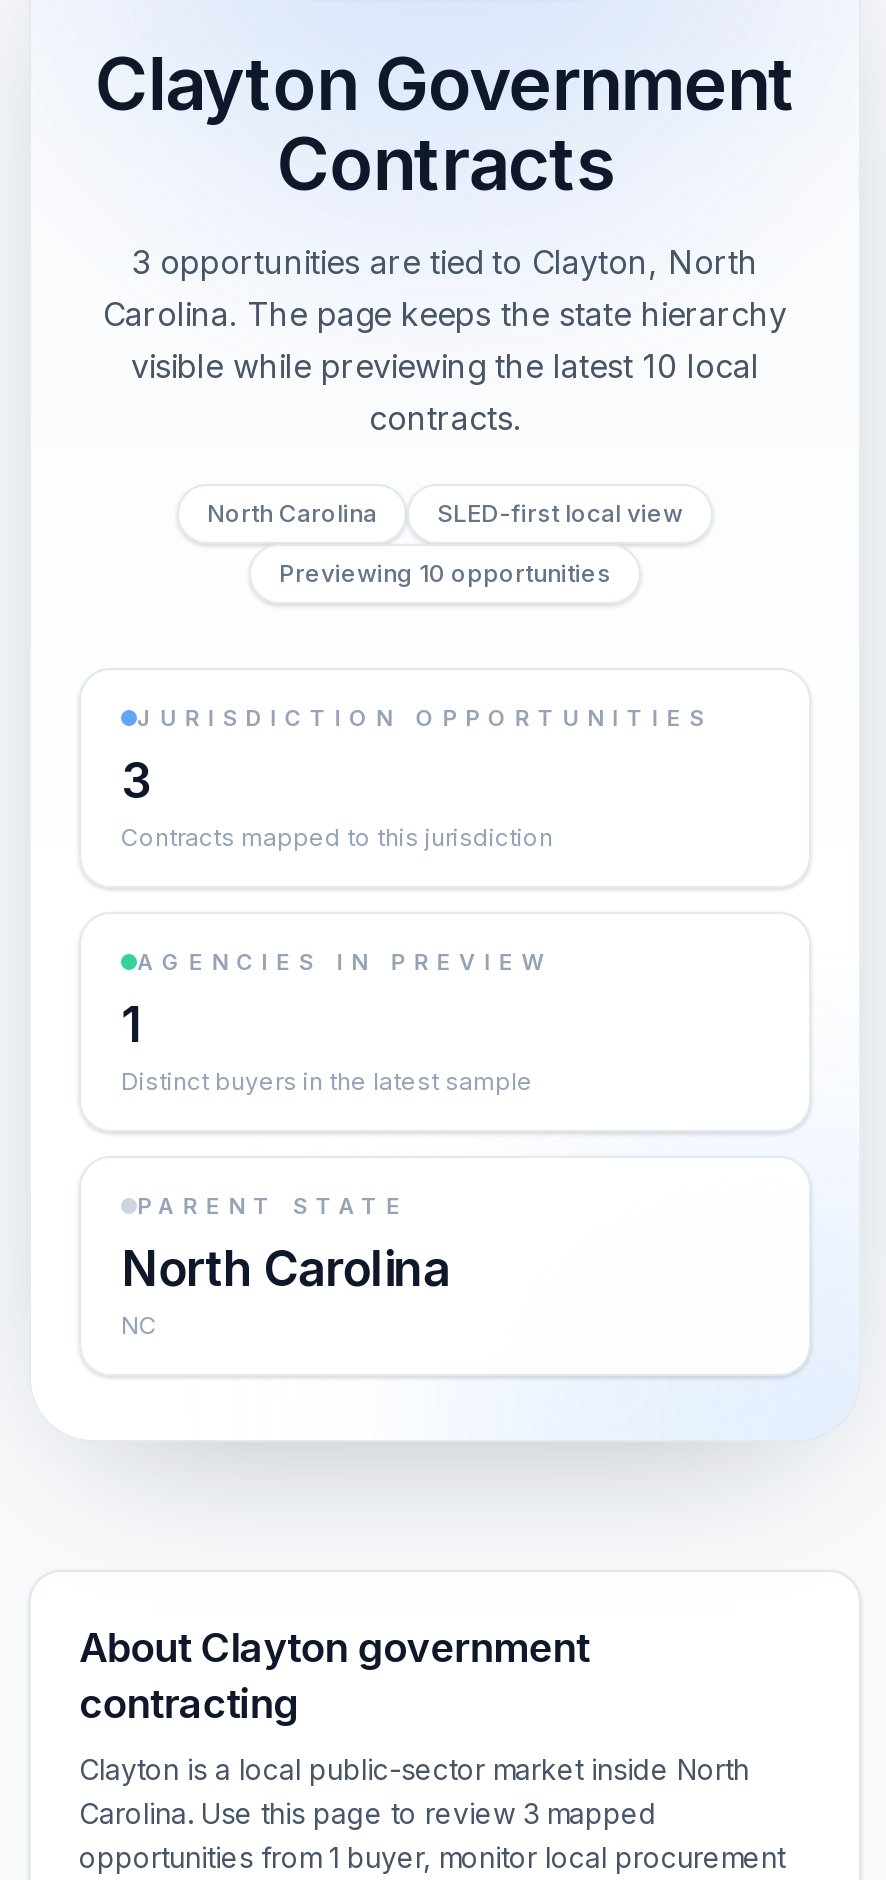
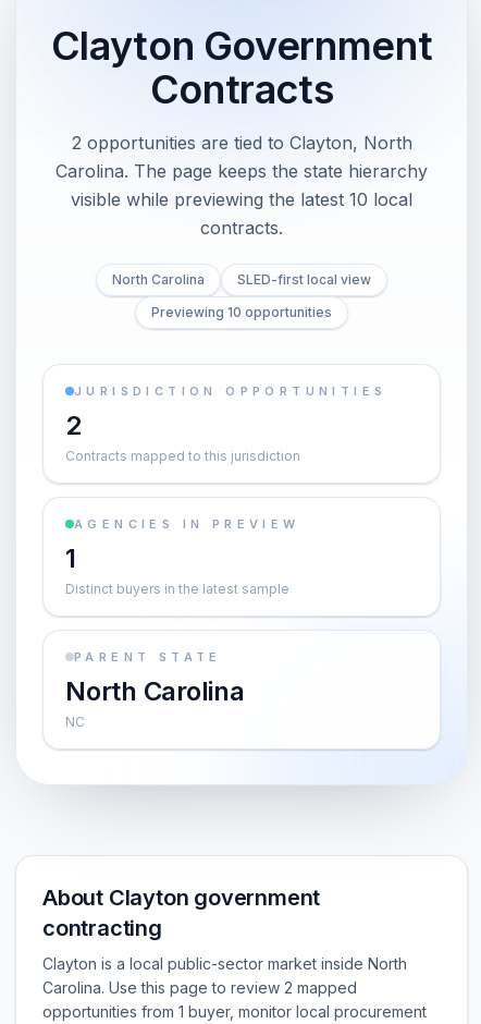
[132,242,758,282] 3 opportunities are tied to Clayton, North -> [71,132,412,154] 2 opportunities are tied to Clayton, North
[121,752,151,810] 3 -> [65,410,81,441] 2
[79,1796,657,1830] Carolina. Use this page to review 3 mapped -> [42,978,357,997] Carolina. Use this page to review 2 mapped

